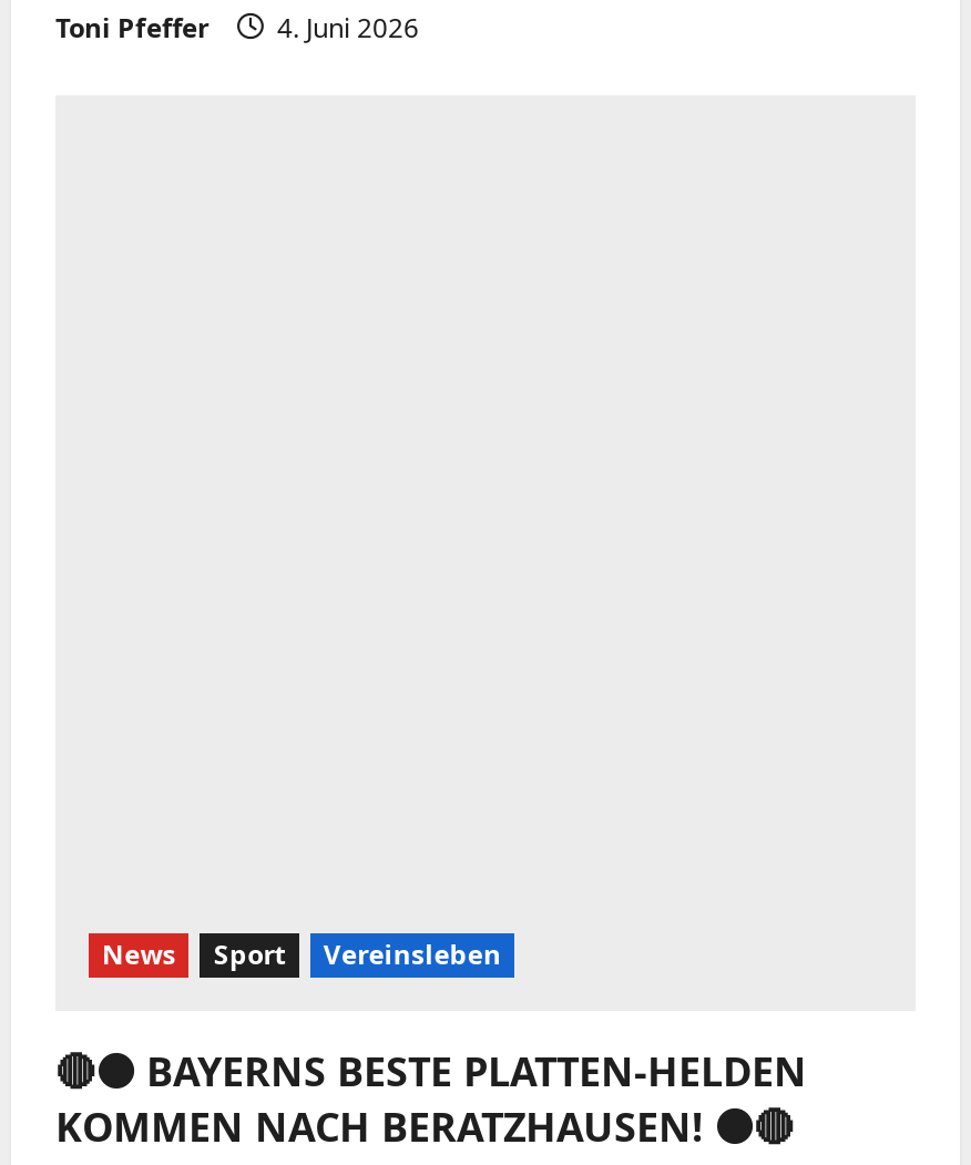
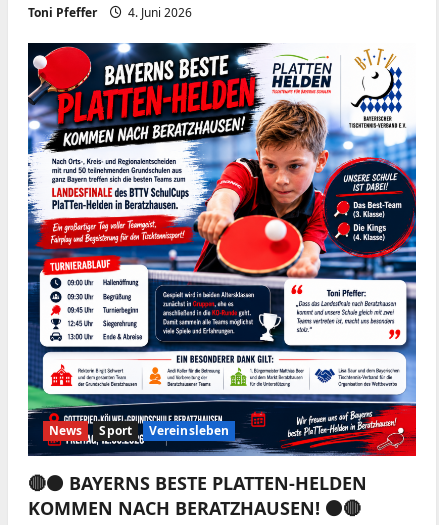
none -> [27,42,417,457] [image]

